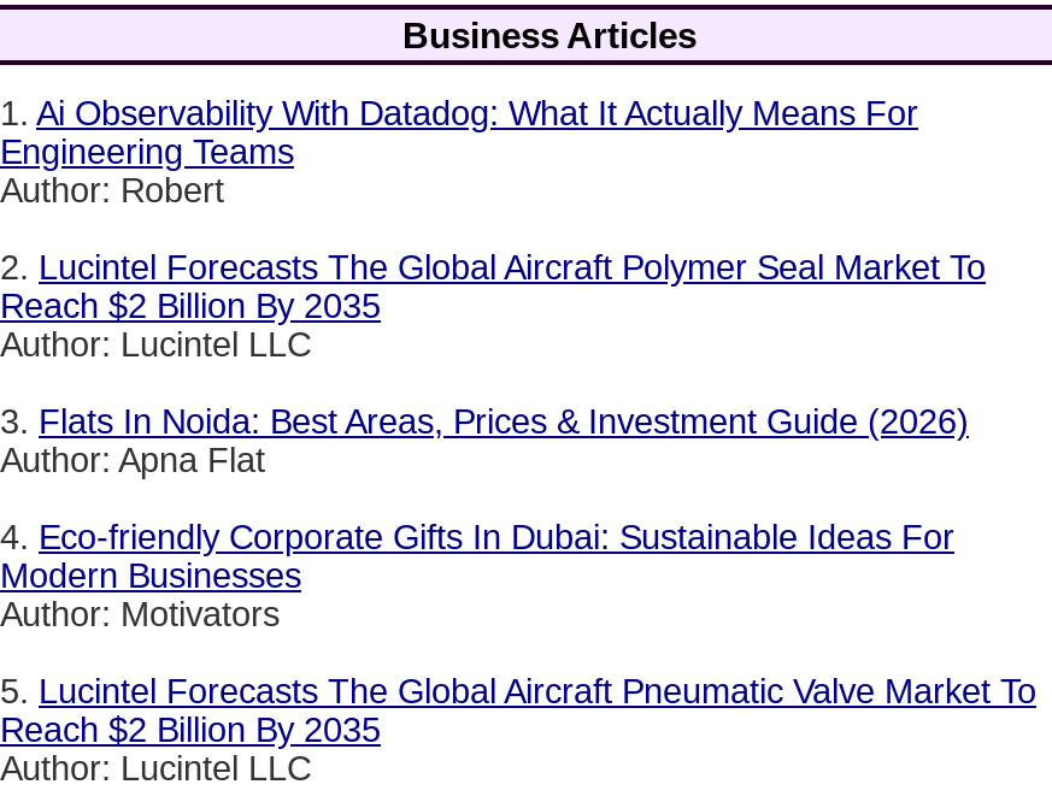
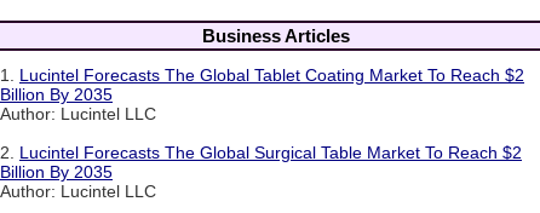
[0,94,986,325] 1. Ai Observability With Datadog: What It Actually Means For | Engineering Teams | Author: Robert | 2. Lucintel Forecasts The Global Aircraft Polymer Seal Market To | Reach $2 Billion By 2035 -> [0,65,524,104] 1. Lucintel Forecasts The Global Tablet Coating Market To Reach $2 | Billion By 2035
[0,402,1036,749] 3. Flats In Noida: Best Areas, Prices & Investment Guide (2026) | Author: Apna Flat | 4. Eco-friendly Corporate Gifts In Dubai: Sustainable Ideas For | Modern Businesses | Author: Motivators | 5. Lucintel Forecasts The Global Aircraft Pneumatic Valve Market To | Reach $2 Billion By 2035 -> [0,143,522,182] 2. Lucintel Forecasts The Global Surgical Table Market To Reach $2 | Billion By 2035

